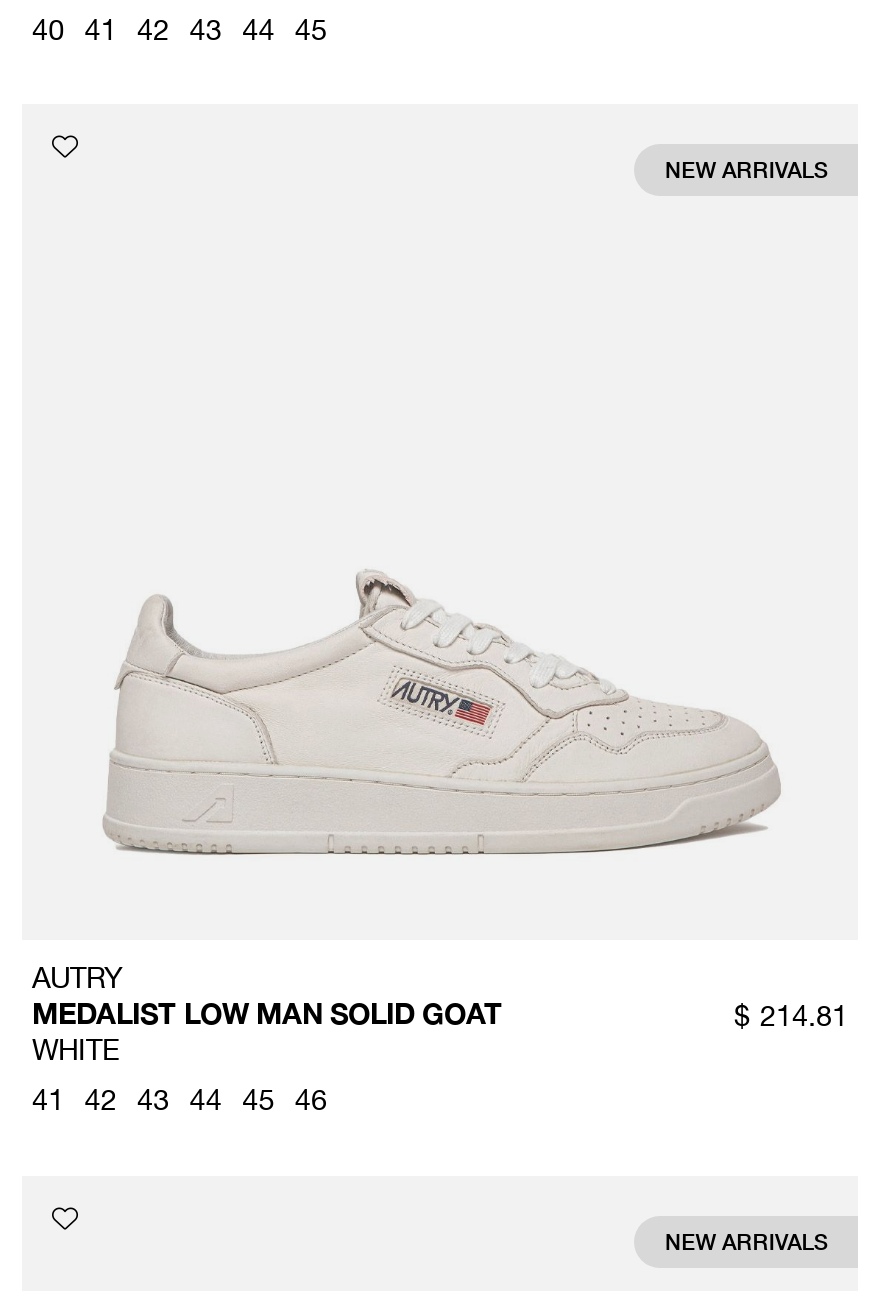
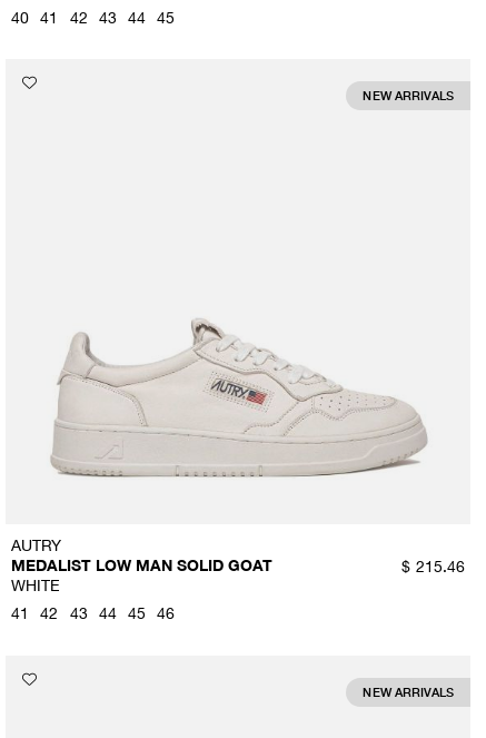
[734,997,848,1031] $ 214.81 -> [401,556,465,575] $ 215.46

